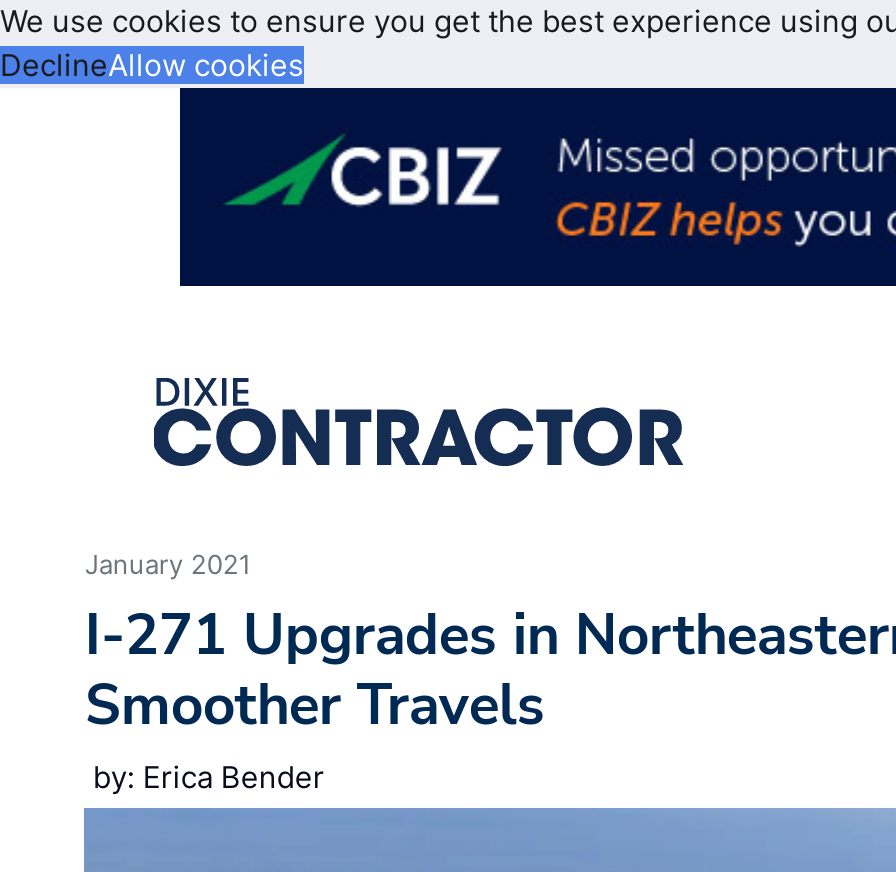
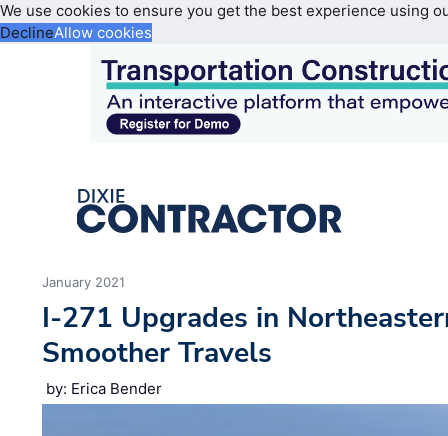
[178,86,890,288] [image] -> [90,44,445,143] [image]

